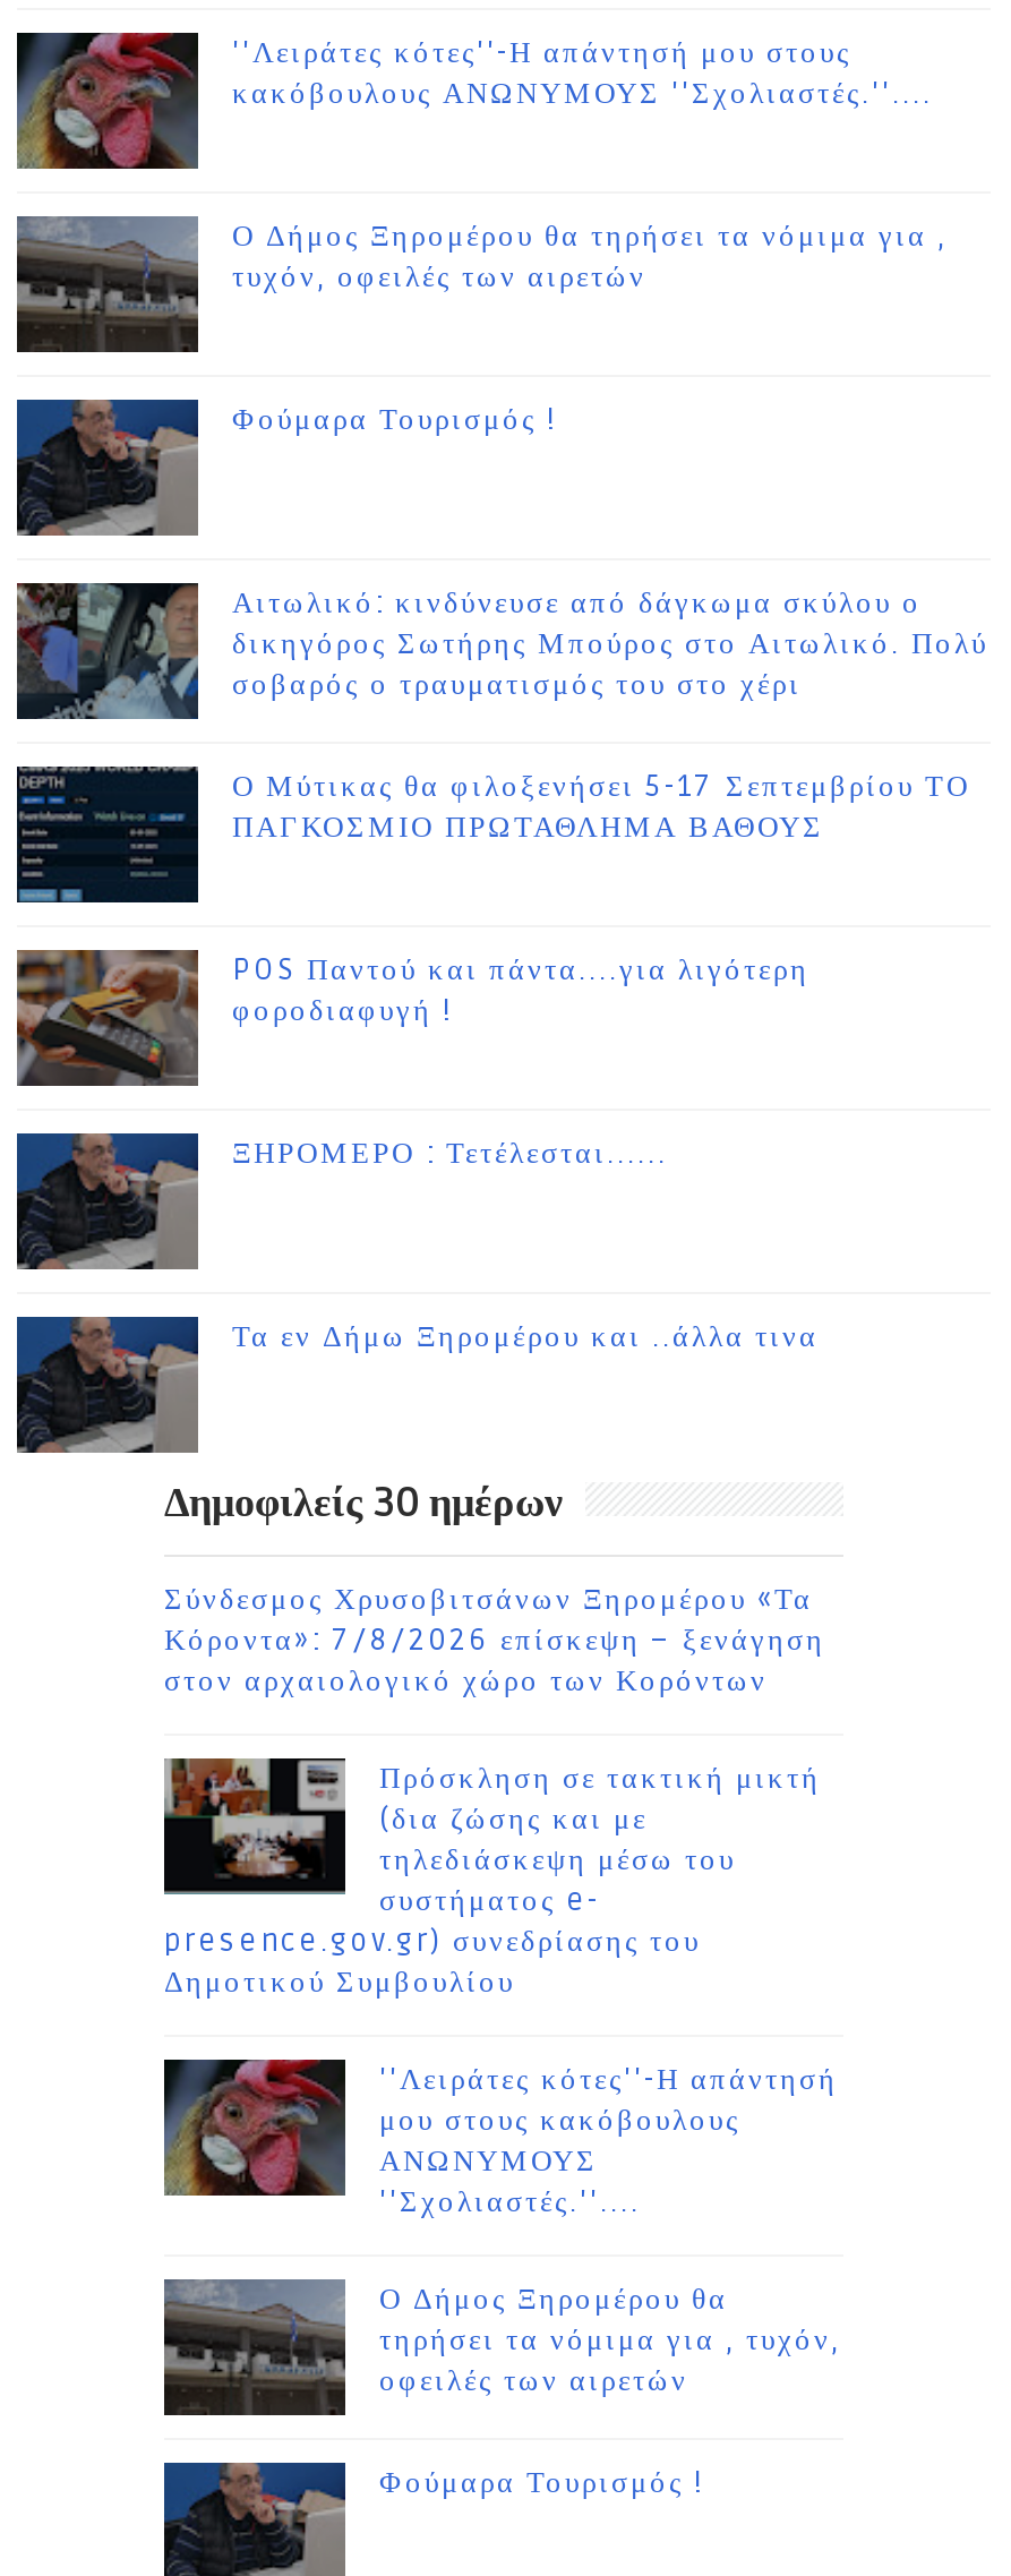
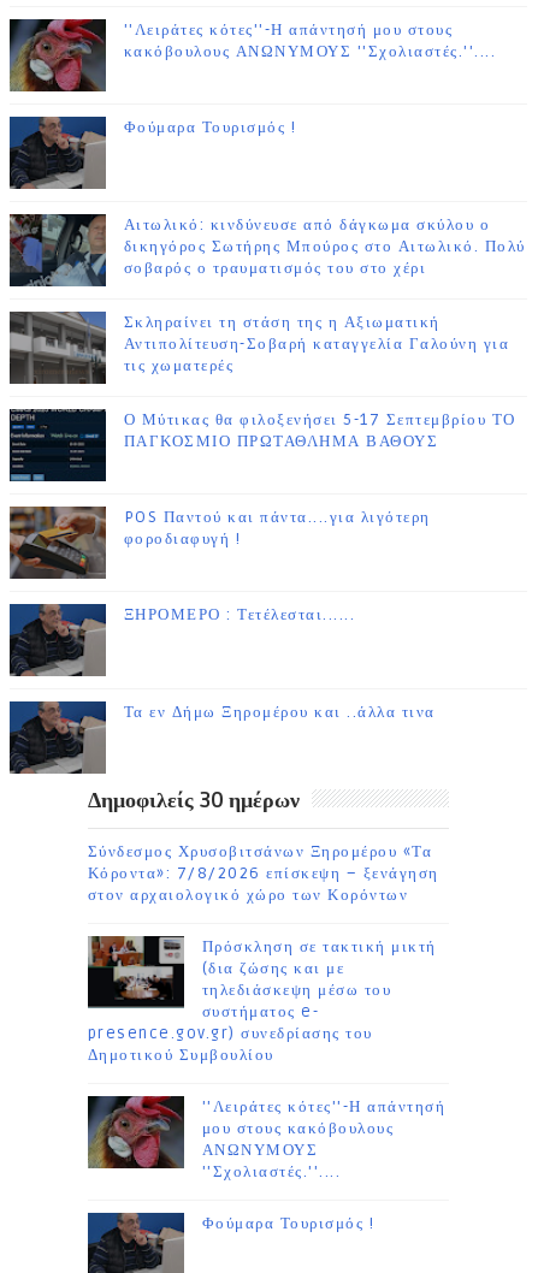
[17,216,948,352] [image] | Ο Δήμος Ξηρομέρου θα τηρήσει τα νόμιμα για , | τυχόν, οφειλές των αιρετών -> none
none -> [11,312,510,384] [image] | Σκληραίνει τη στάση της η Αξιωματική | Αντιπολίτευση-Σοβαρή καταγγελία Γαλούνη για | τις χωματερές
[164,2279,841,2417] [image] | Ο Δήμος Ξηρομέρου θα | τηρήσει τα νόμιμα για , τυχόν, | οφειλές των αιρετών -> none

